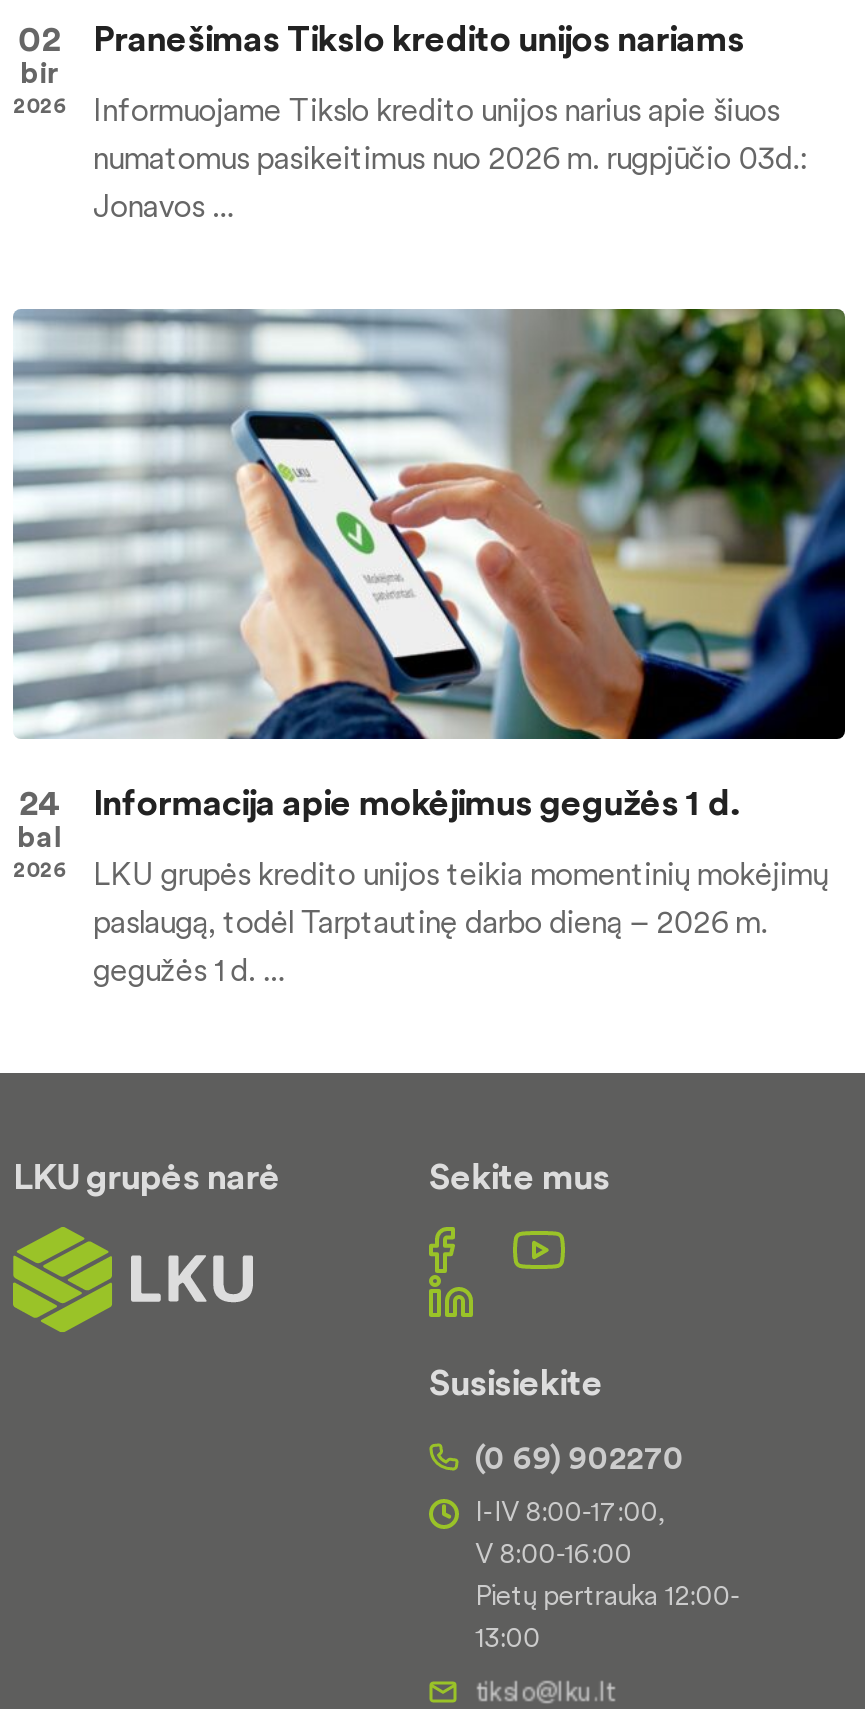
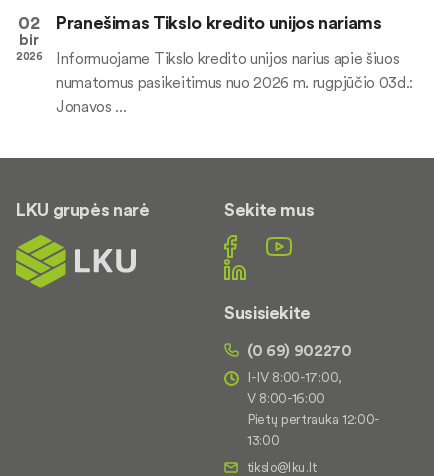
[11,308,847,883] [image] | 24 | bal | 2026 -> none
[93,779,828,989] Informacija apie mokėjimus gegužės 1 d. | LKU grupės kredito unijos teikia momentinių mokėjimų | paslaugą, todėl Tarptautinę darbo dieną – 2026 m. | gegužės 1 d. ... -> none

